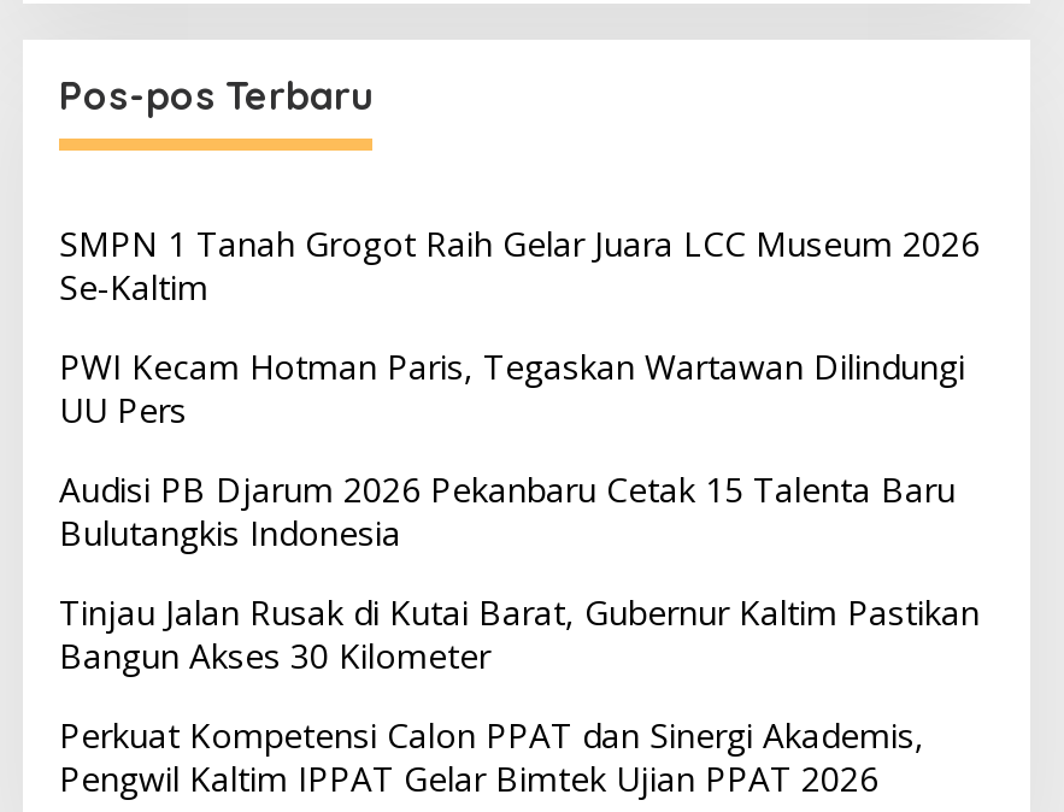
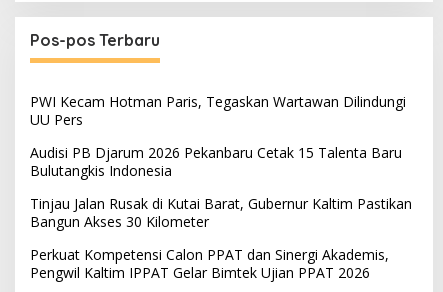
[59,220,980,310] SMPN 1 Tanah Grogot Raih Gelar Juara LCC Museum 2026 | Se-Kaltim -> none

